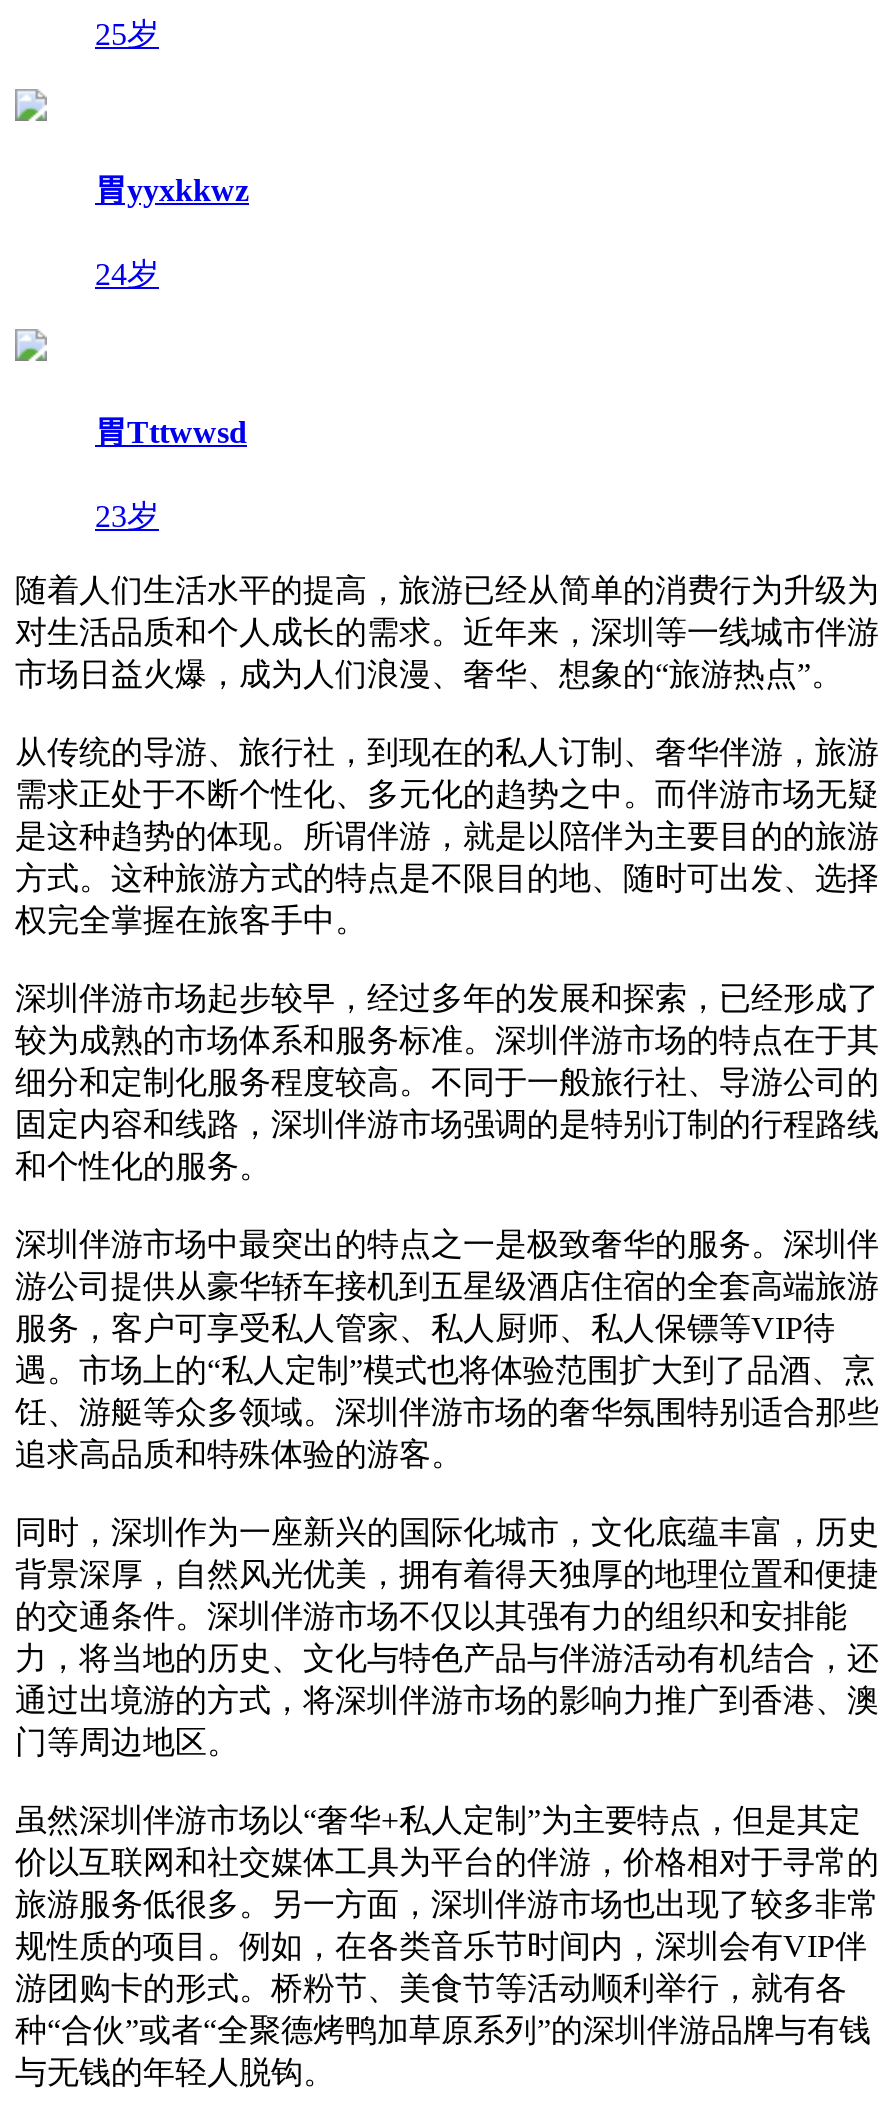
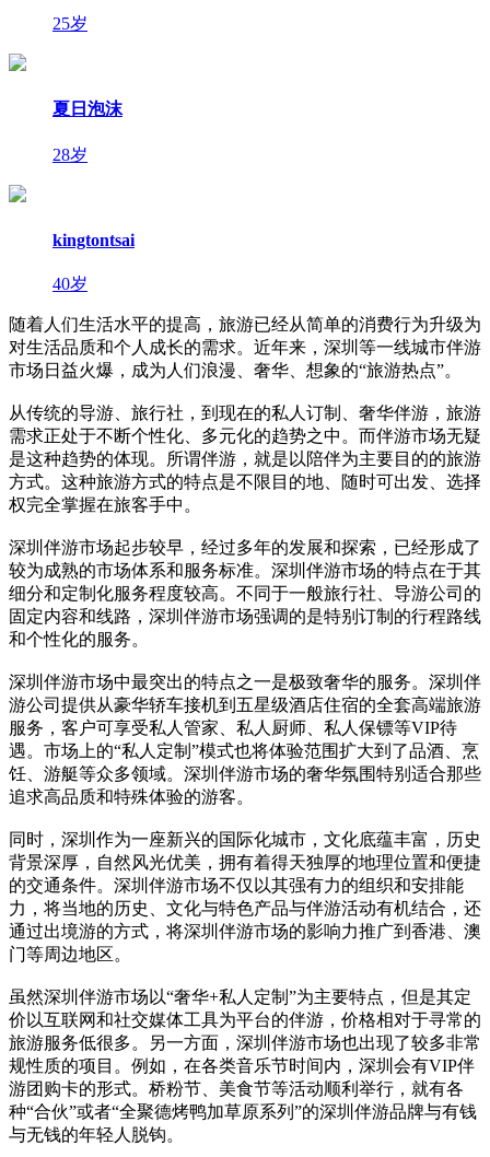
[95,173,249,207] 胃yyxkkwz -> [52,100,122,118] 夏日泡沫
[95,258,159,292] 24岁 -> [52,146,87,164] 28岁
[95,414,247,448] 胃Tttwwsd -> [52,230,135,249] kingtontsai
[95,499,159,533] 23岁 -> [52,274,87,293] 40岁

